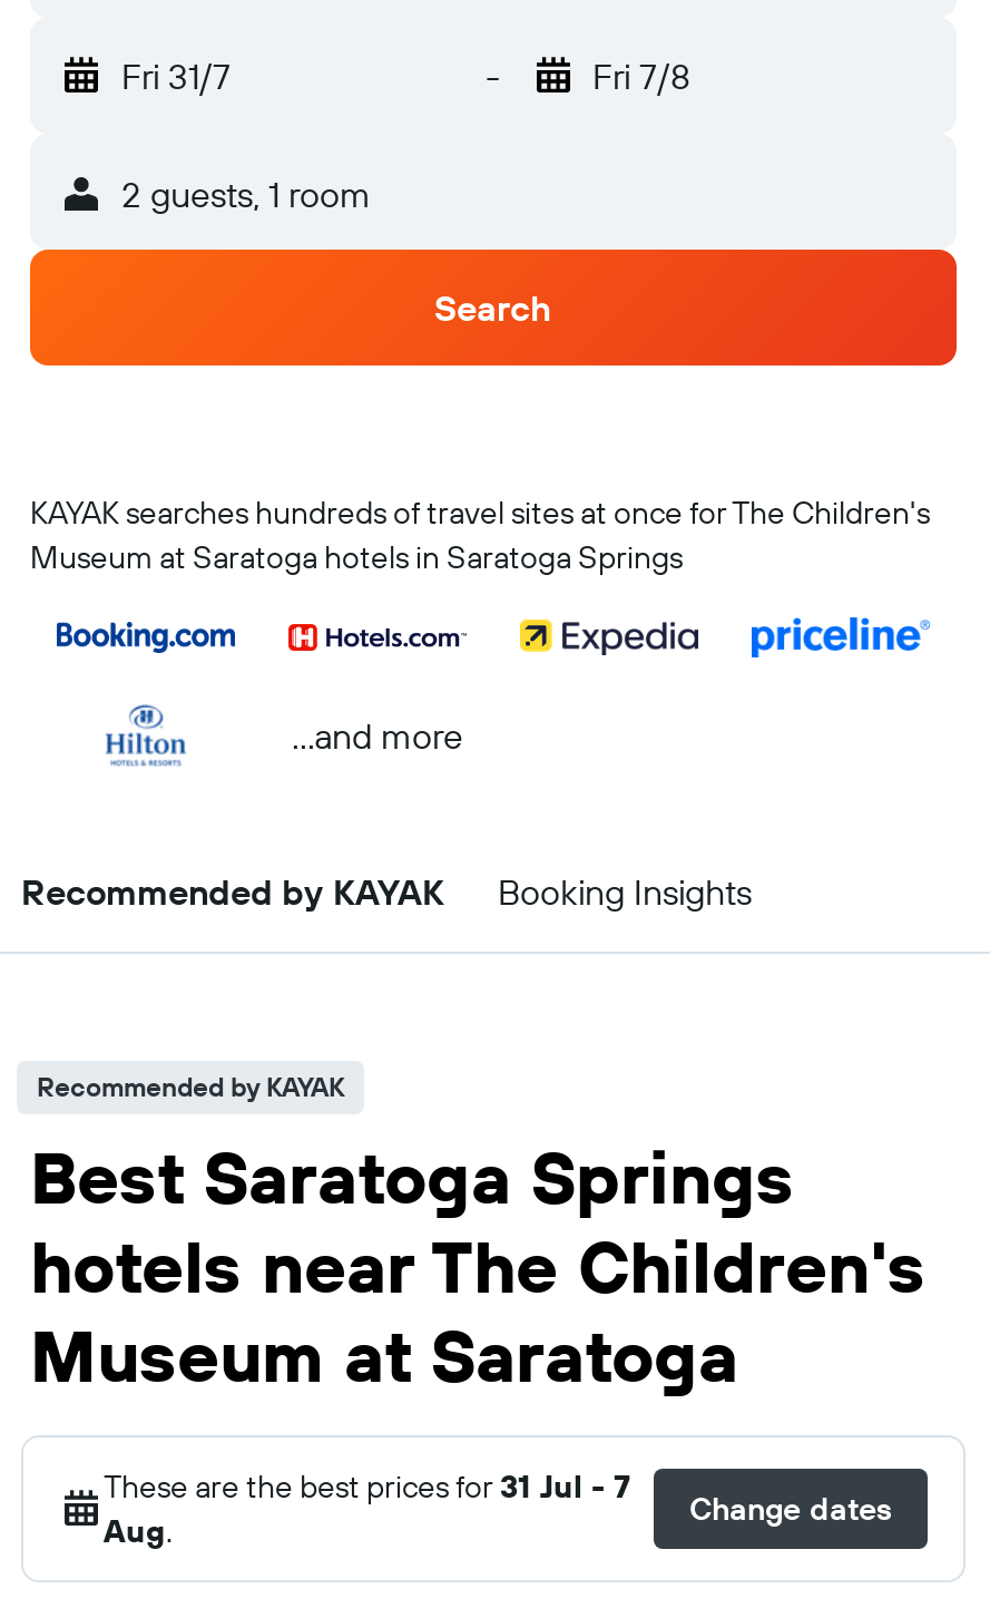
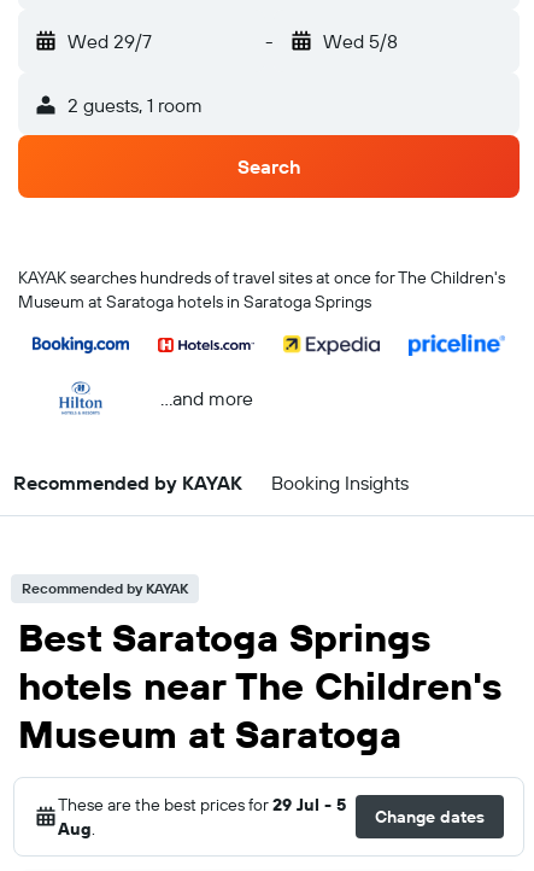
[121,53,231,98] Fri 31/7 -> [68,29,152,53] Wed 29/7
[592,53,690,98] Fri 7/8 -> [322,29,397,53] Wed 5/8
[104,1466,631,1507] These are the best prices for 31 Jul - 7 -> [58,794,346,816] These are the best prices for 29 Jul - 5

